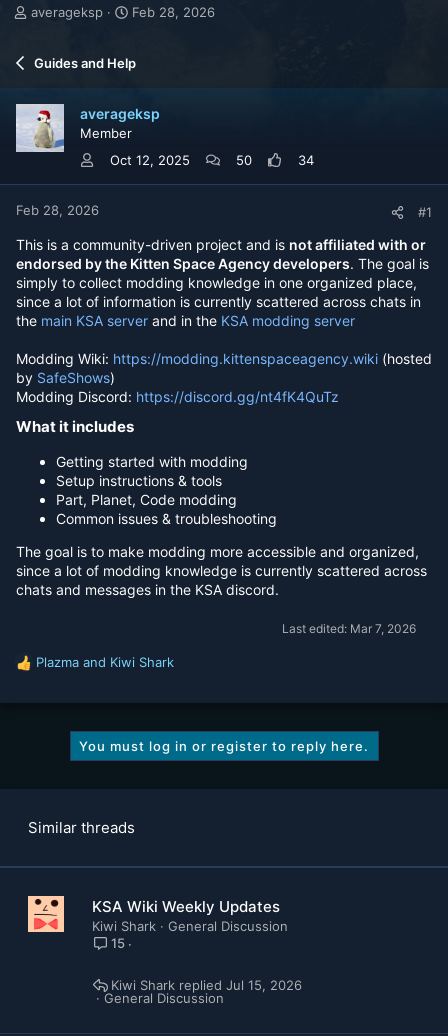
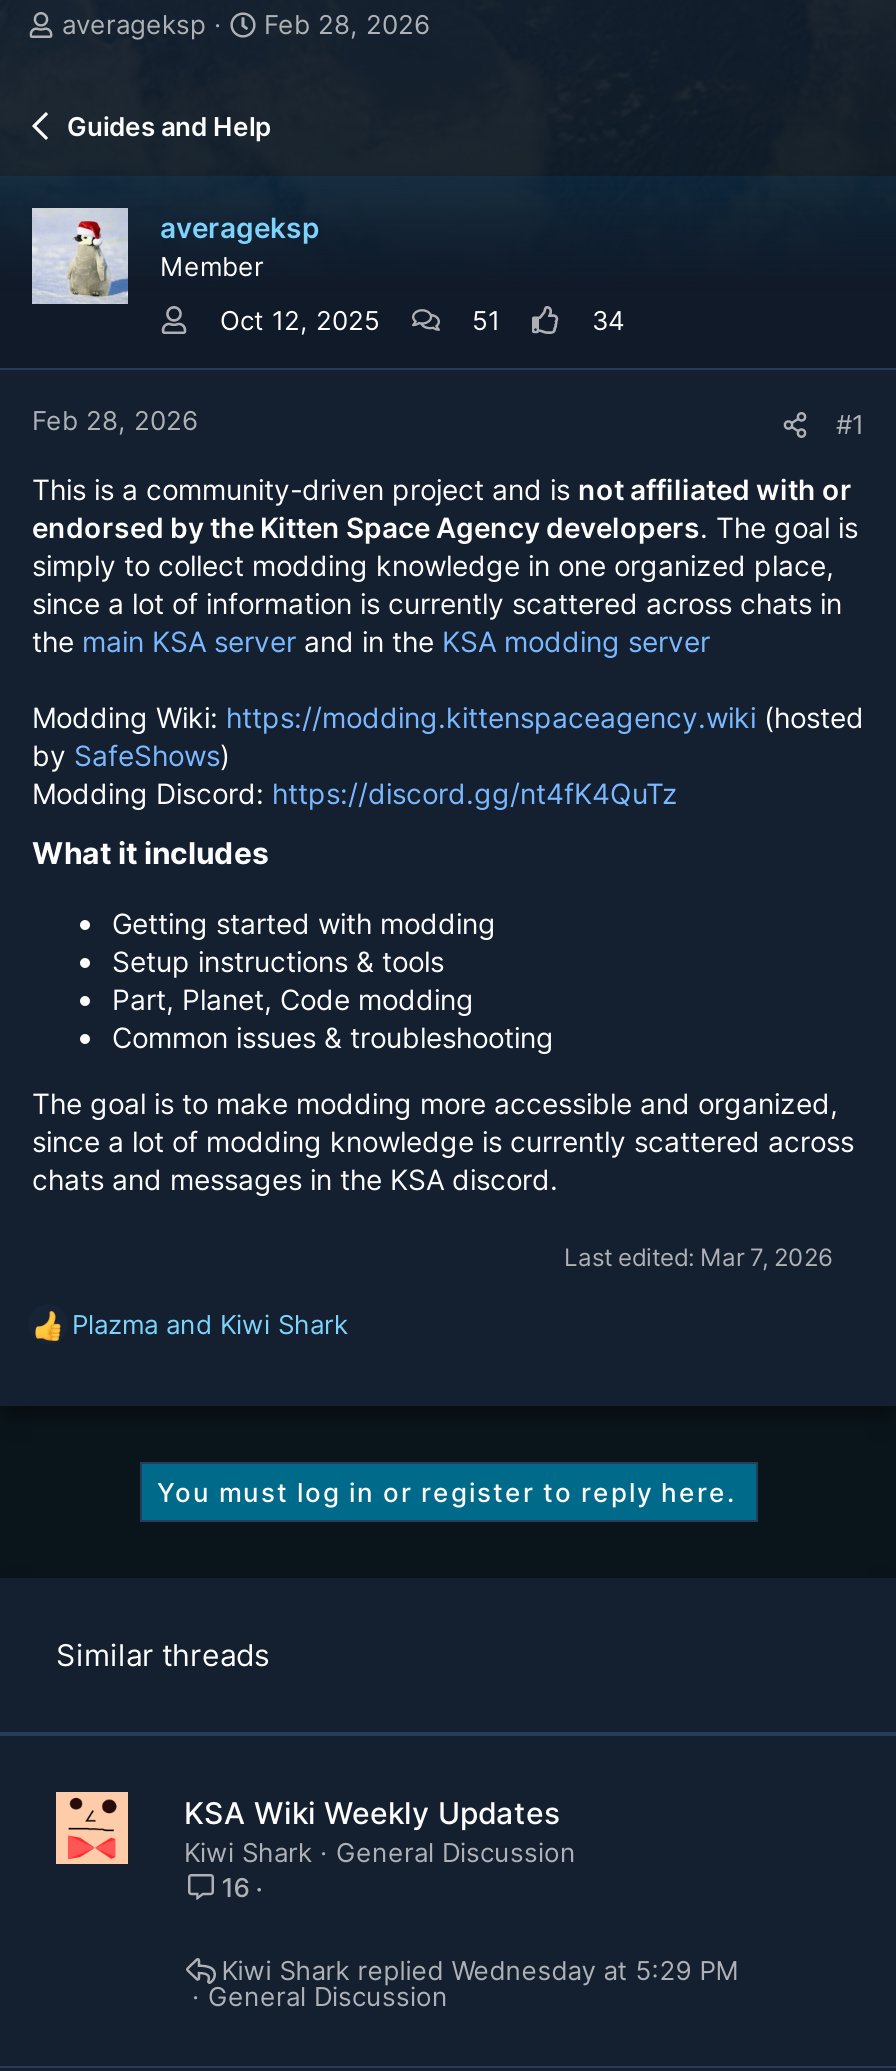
[236,152,252,168] 50 -> [472,304,500,336] 51
[111,936,125,952] 15 -> [221,1871,249,1903] 16
[226,977,302,993] Jul 15, 2026 -> [451,1953,739,1985] Wednesday at 5:29 PM

